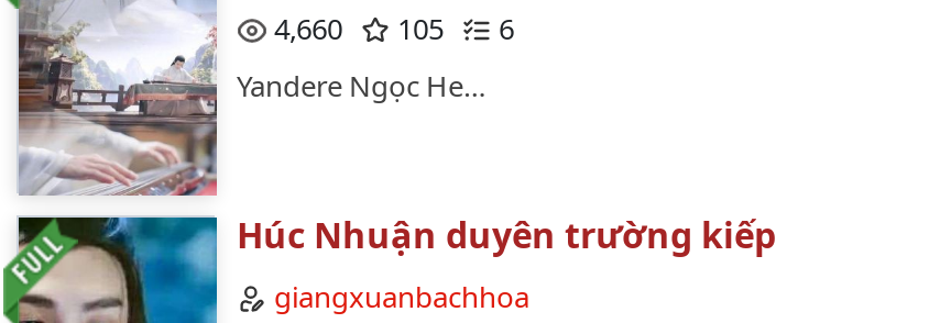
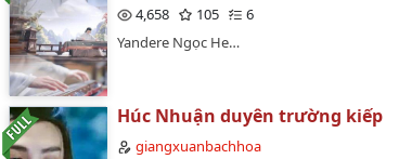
[274,9,514,48] 4,660 105 6 -> [136,4,254,24] 4,658 105 6

